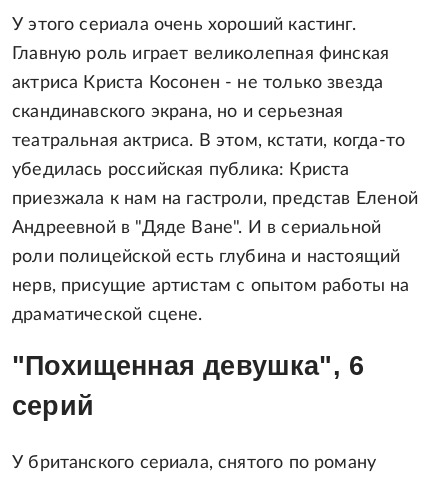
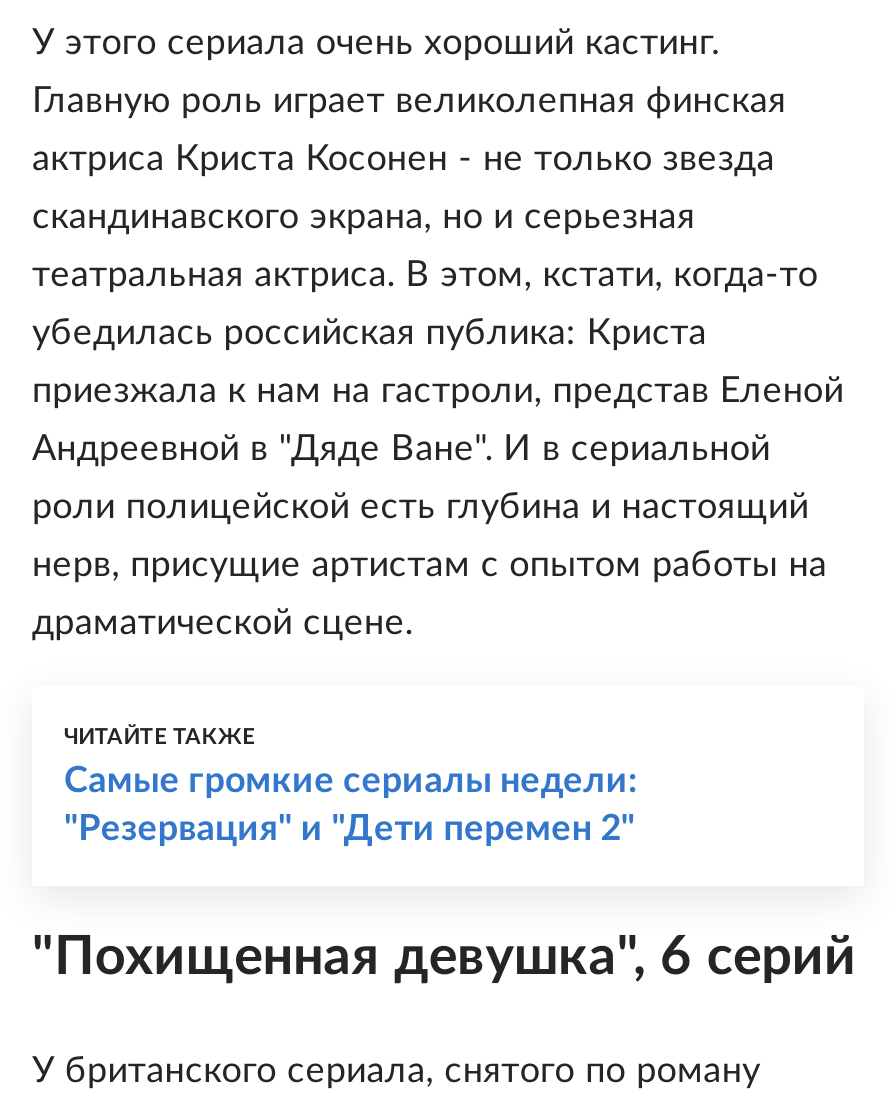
[12,351,364,421] "Похищенная девушка", 6 | серий -> [32,726,856,984] ЧИТАЙТЕ ТАКЖЕ | Самые громкие сериалы недели: | "Резервация" и "Дети перемен 2" | "Похищенная девушка", 6 серий

